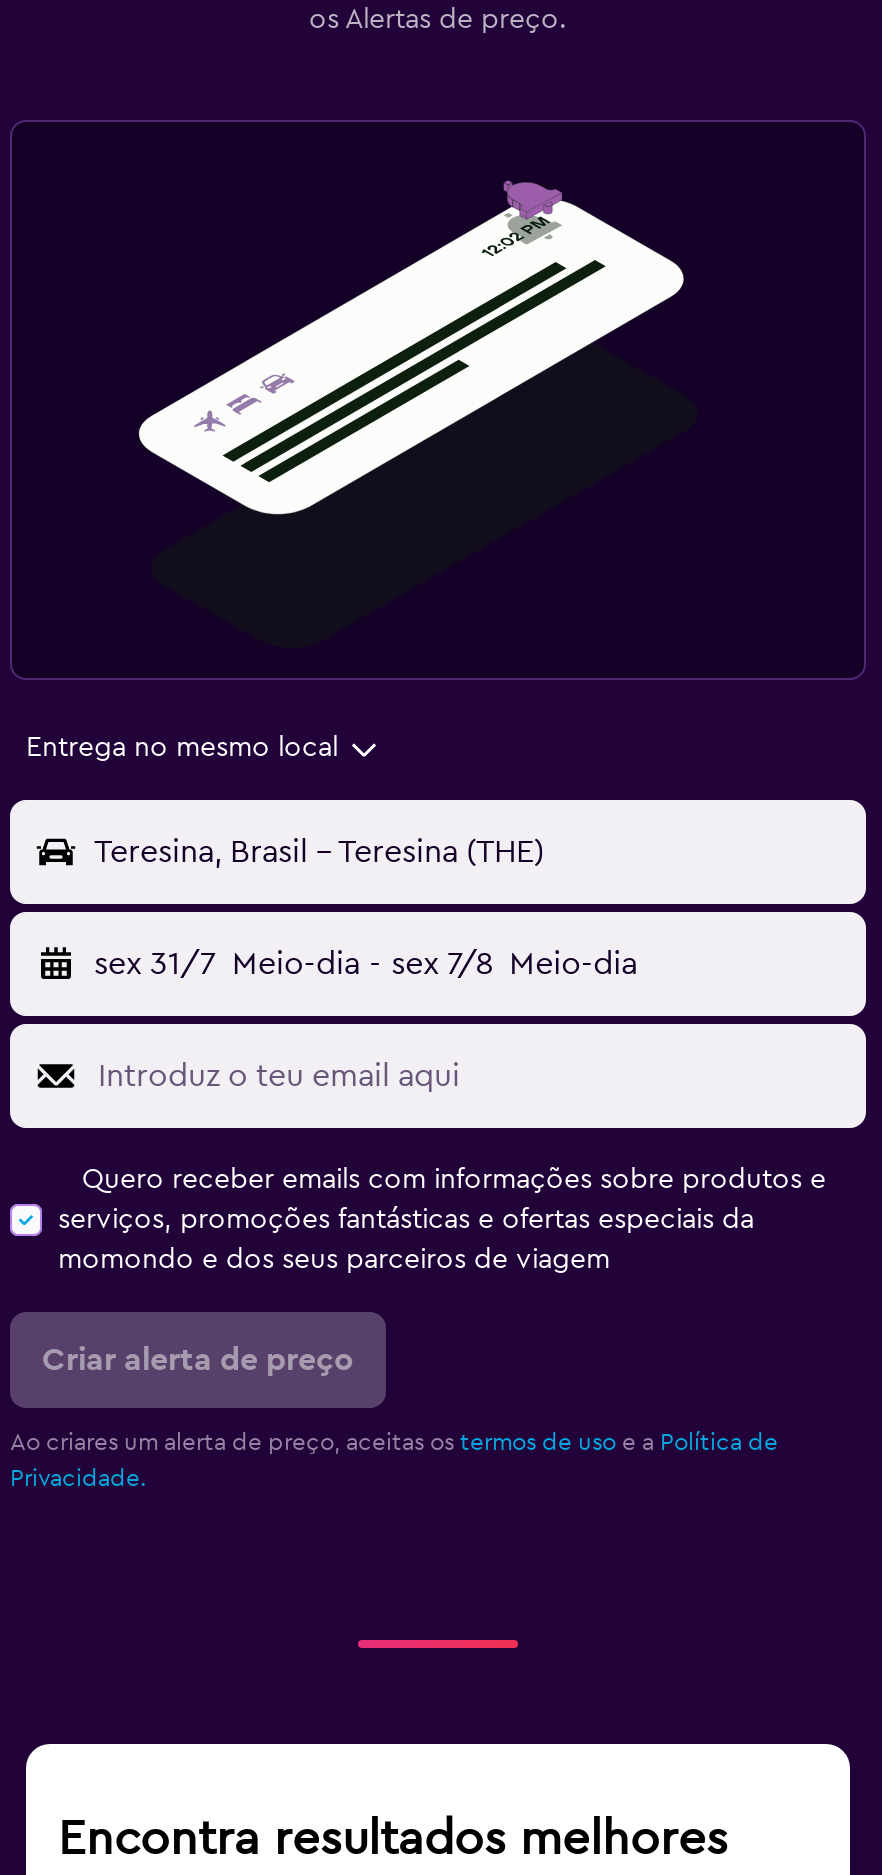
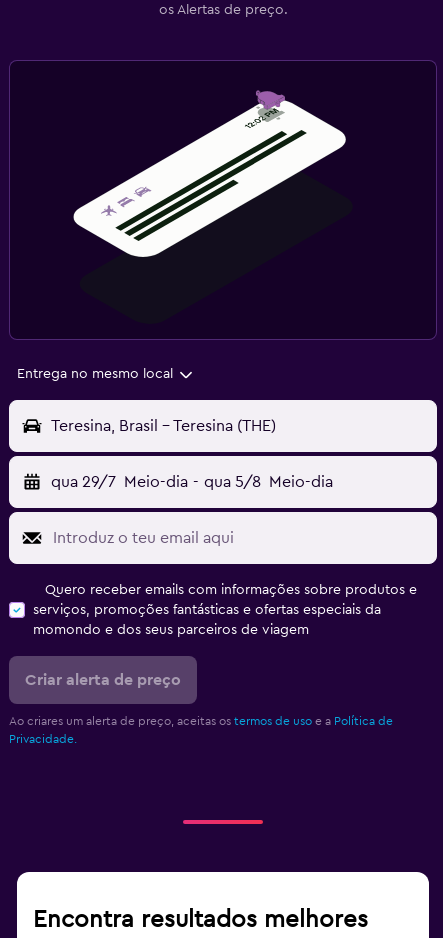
[94,949,637,981] sex 31/7 Meio-dia - sex 7/8 Meio-dia -> [51,474,333,490] qua 29/7 Meio-dia - qua 5/8 Meio-dia

